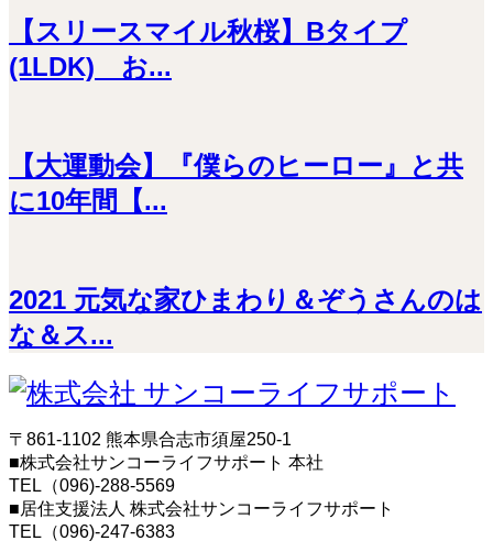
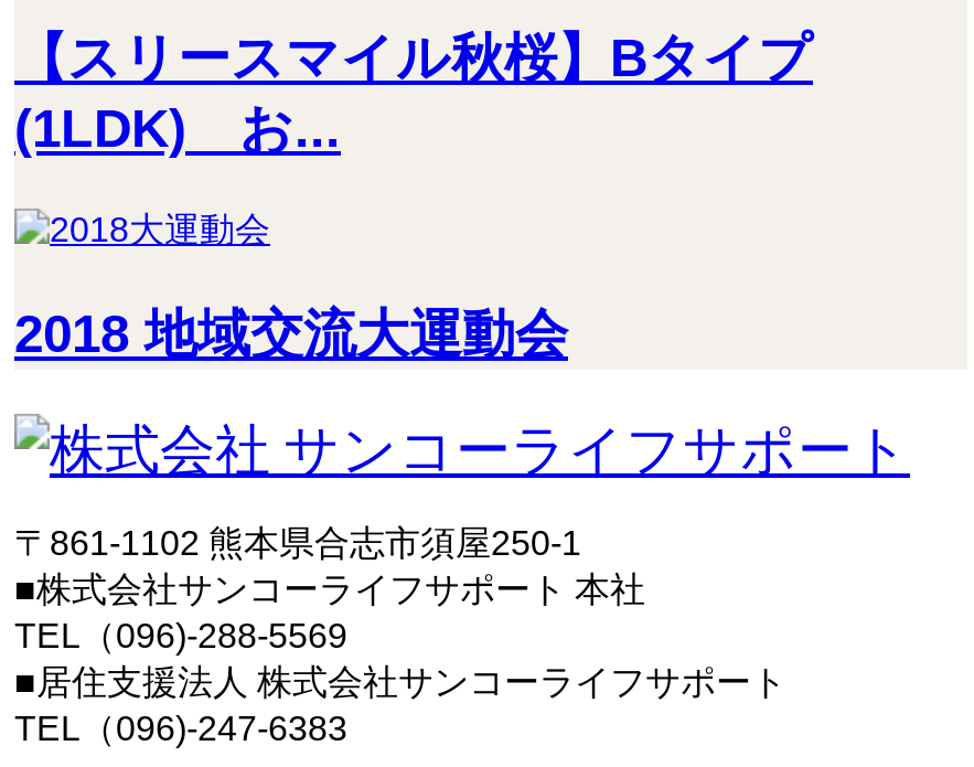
[9,151,482,350] 【大運動会】『僕らのヒーロー』と共 | に10年間【... | 2021 元気な家ひまわり＆ぞうさんのは | な＆ス... -> [14,304,568,363] 2018 地域交流大運動会

